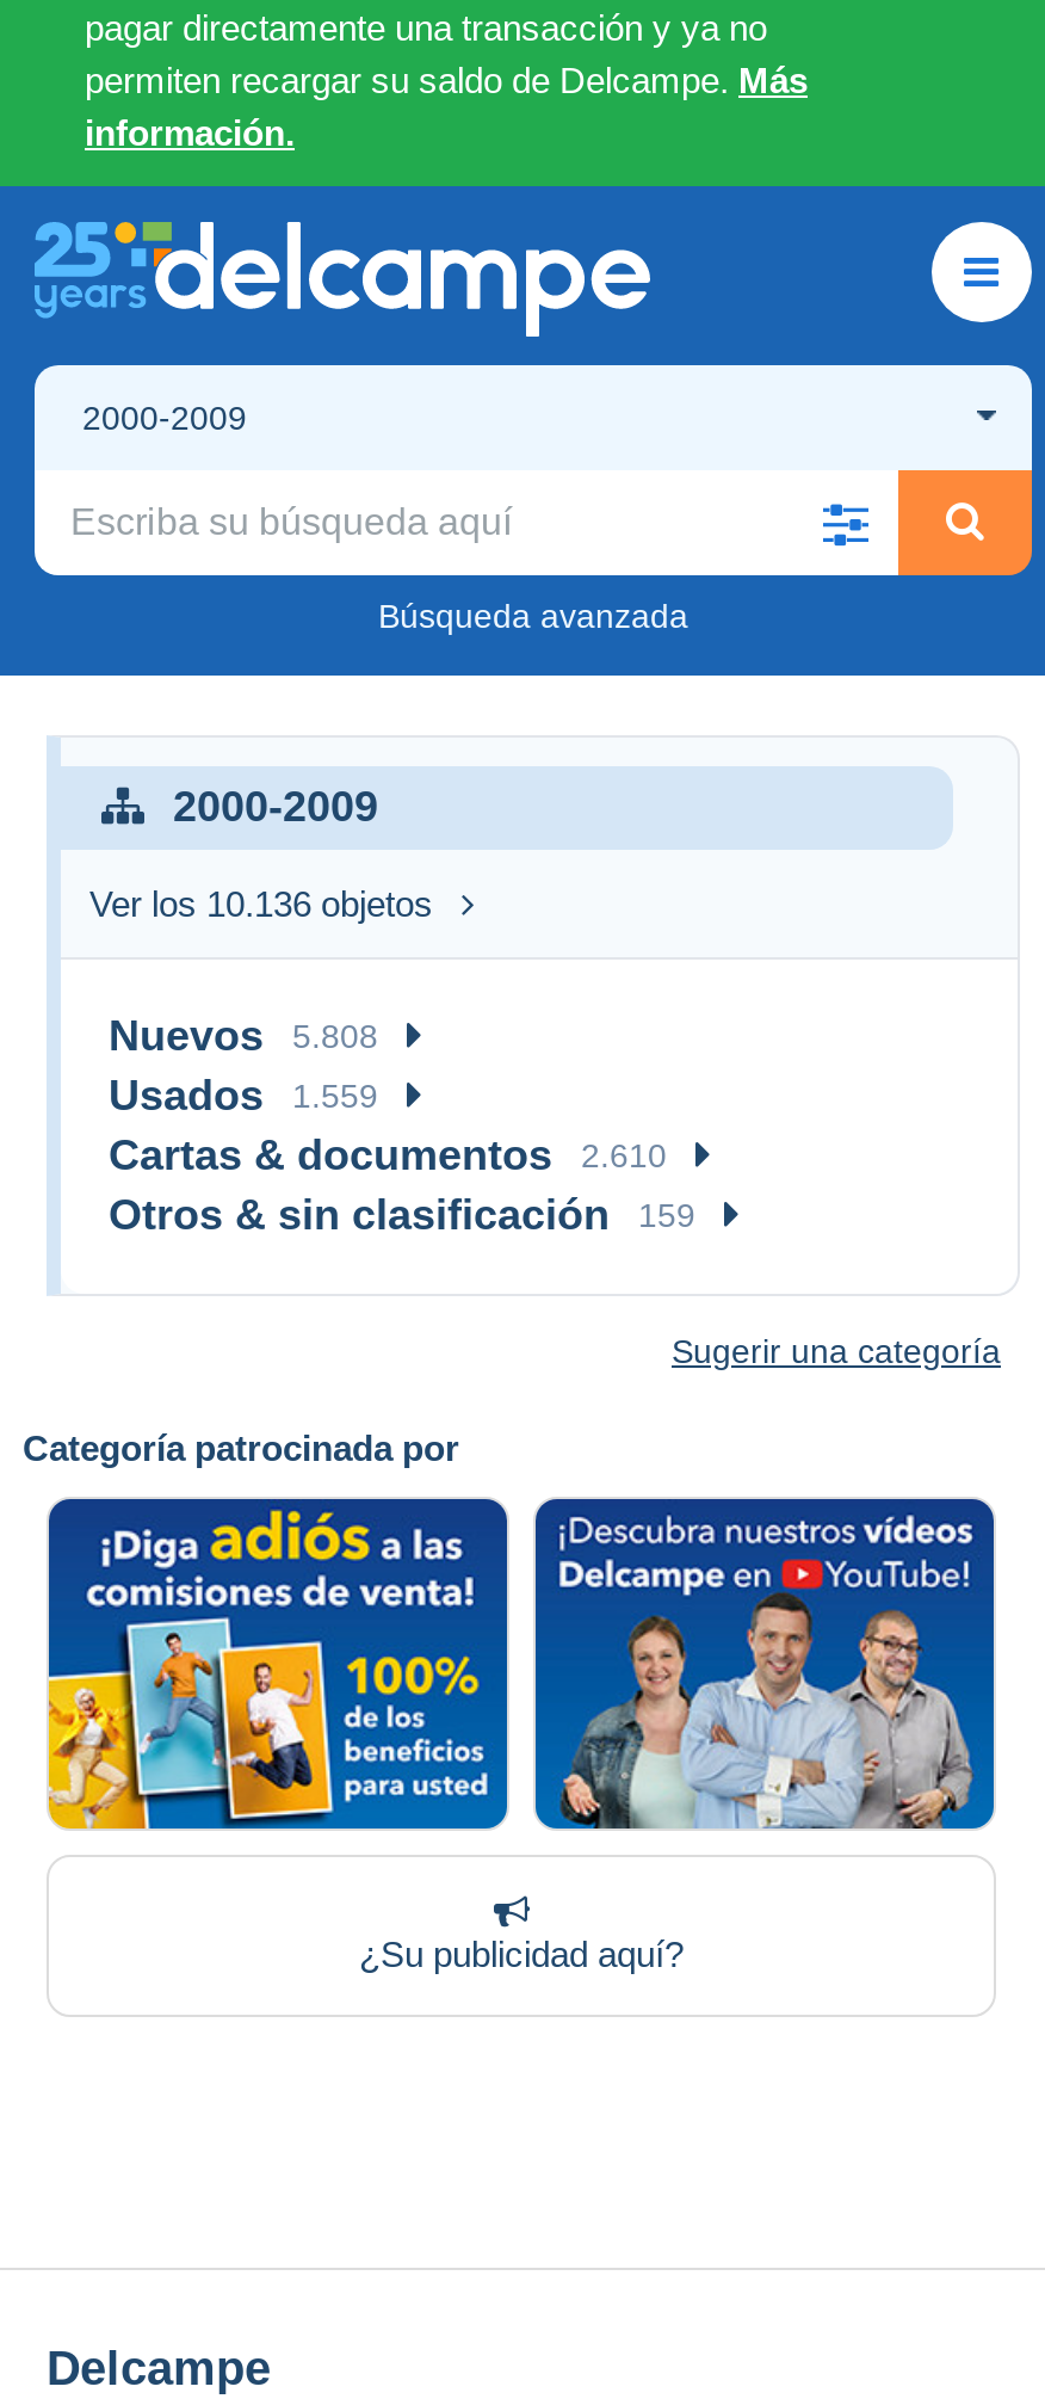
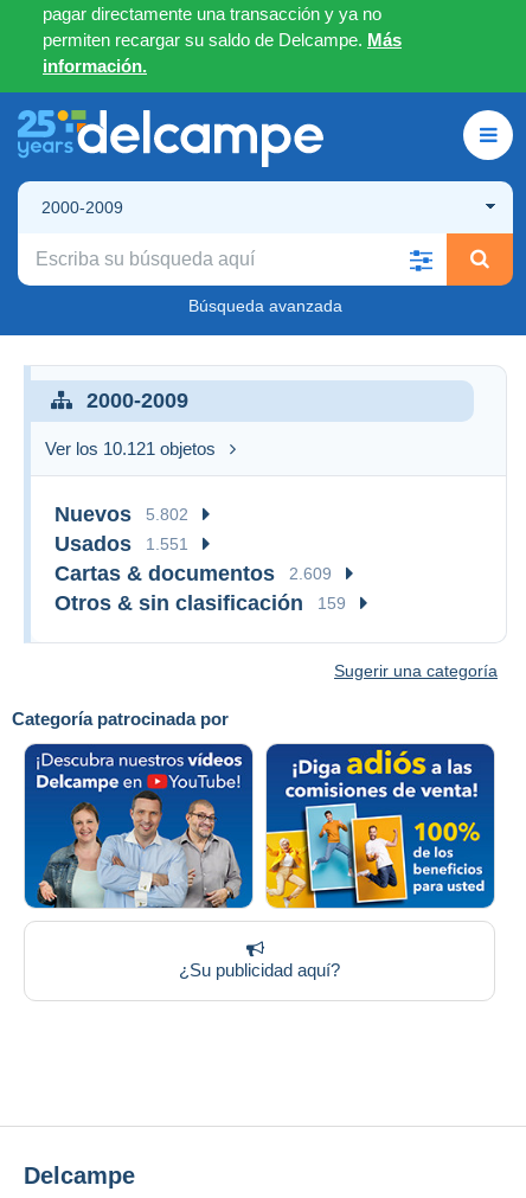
[89,883,433,924] Ver los 10.136 objetos -> [45,438,216,458] Ver los 10.121 objetos
[109,1012,378,1060] Nuevos 5.808 -> [54,502,188,526] Nuevos 5.802
[109,1072,378,1119] Usados 1.559 -> [54,532,188,556] Usados 1.551
[109,1131,667,1179] Cartas & documentos 2.610 -> [54,562,332,585] Cartas & documentos 2.609
[47,1509,490,1831] [image] -> [24,750,243,909] [image]
[533,1511,975,1831] [image] -> [265,749,486,909] [image]

